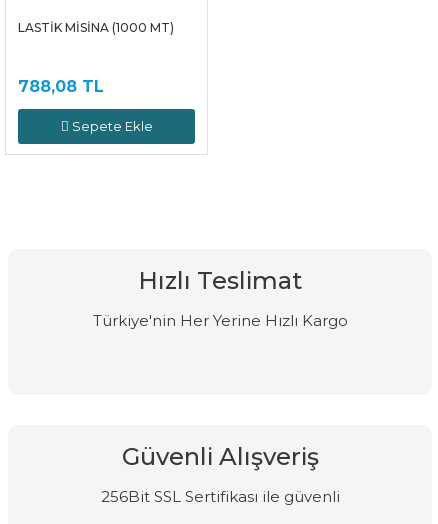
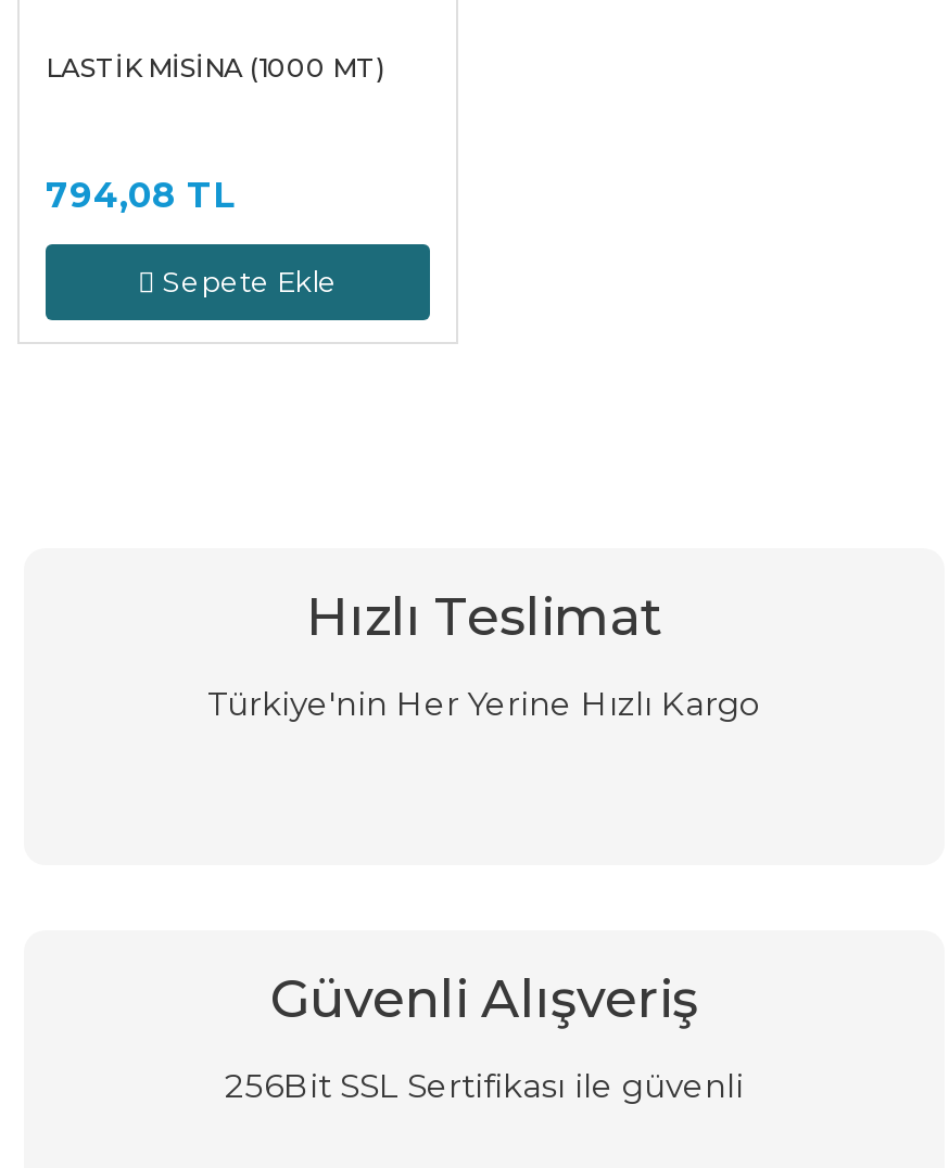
[18,77,104,96] 788,08 TL -> [46,175,235,216] 794,08 TL

